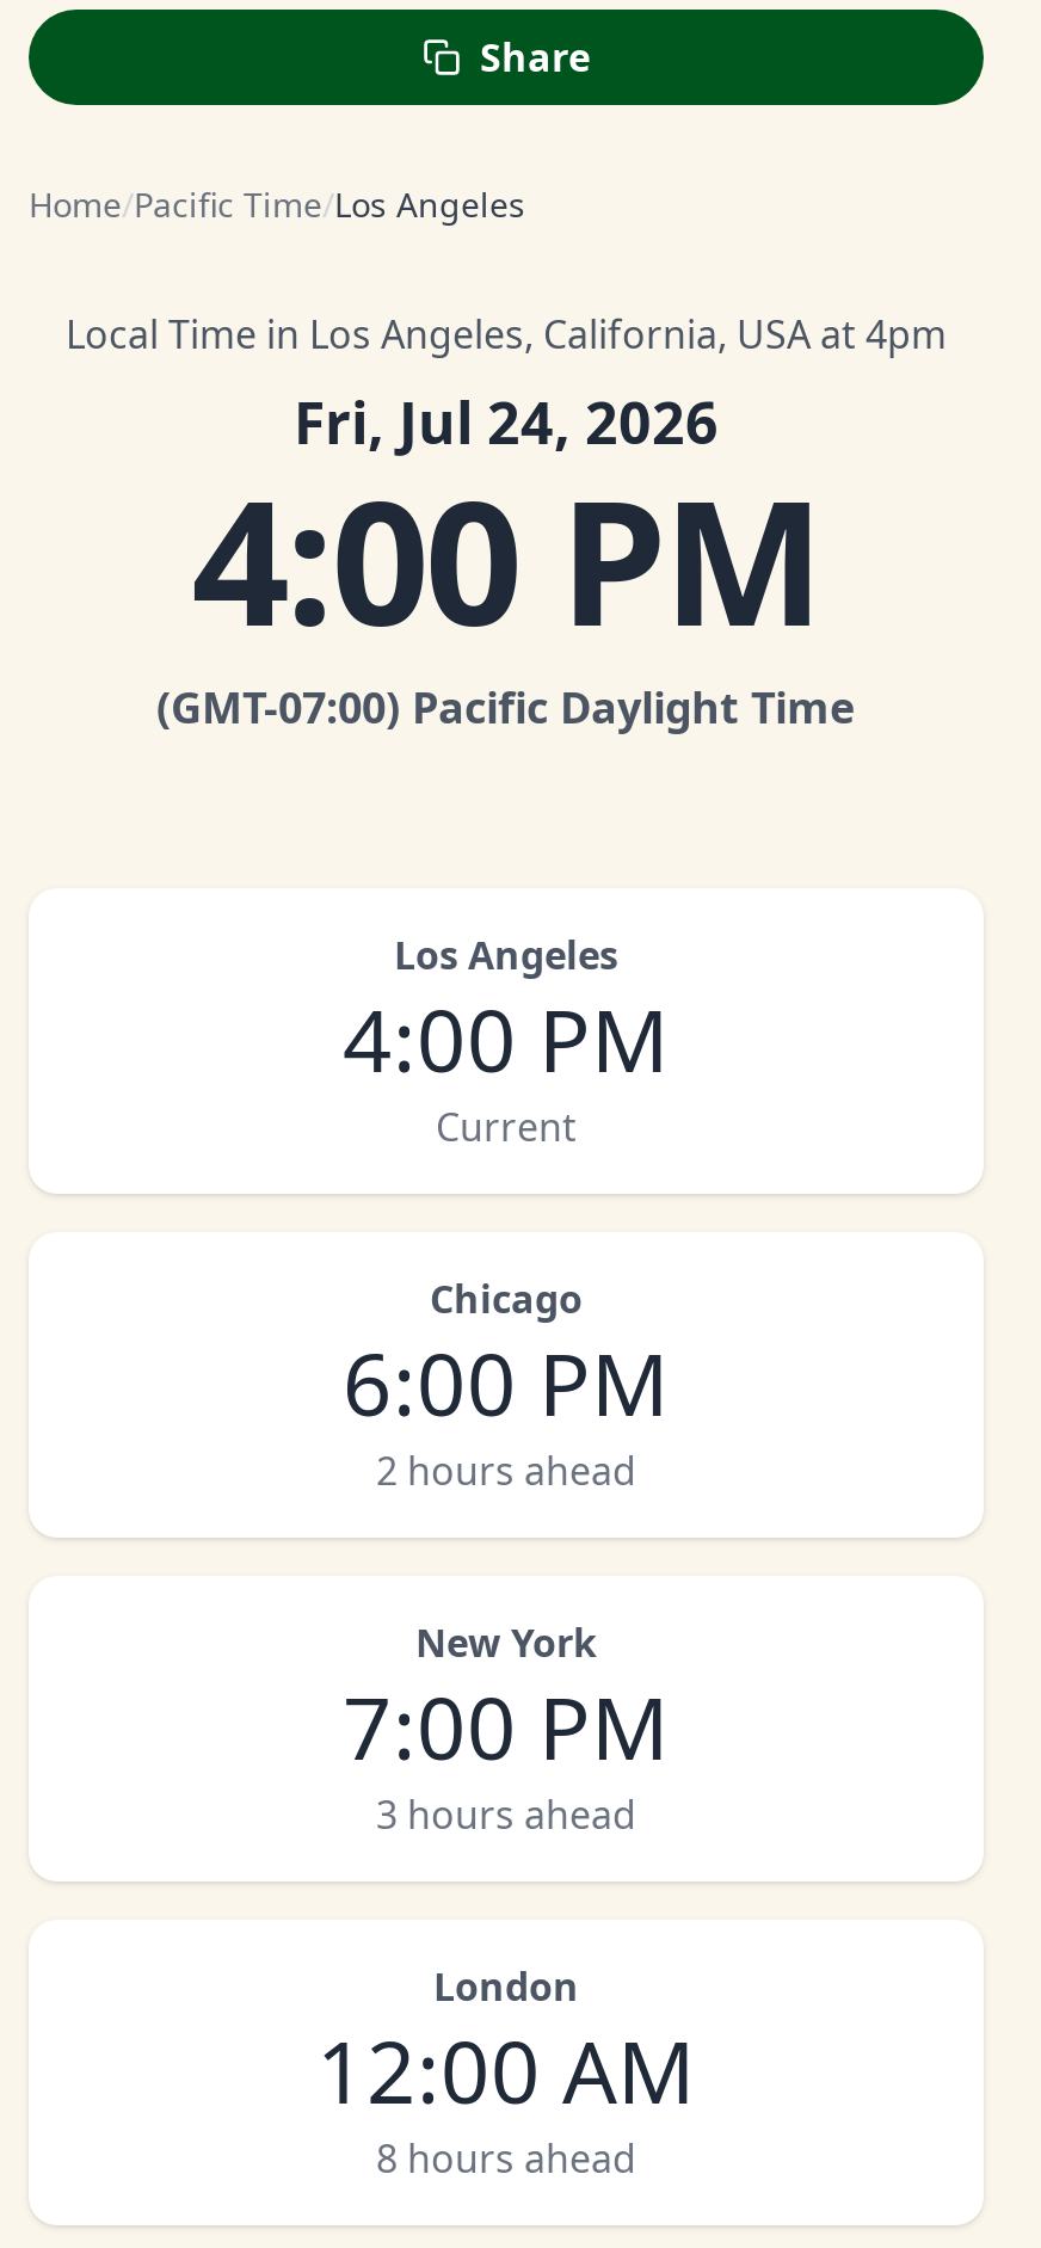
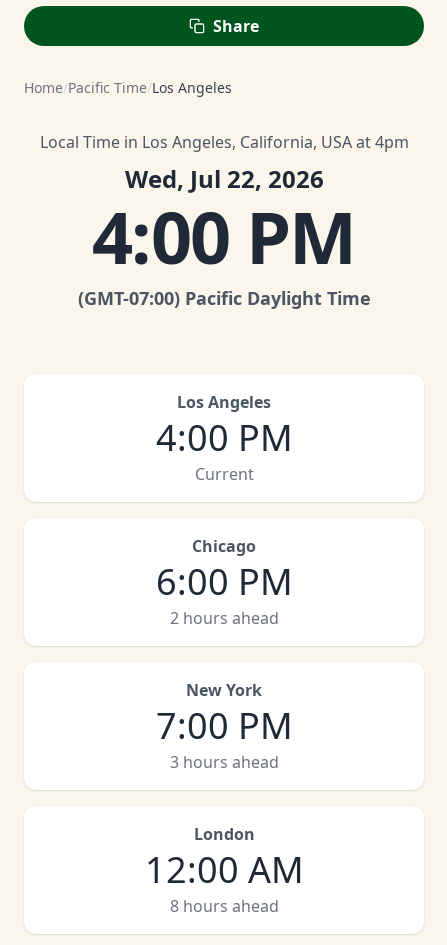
[294,382,719,461] Fri, Jul 24, 2026 -> [124,162,323,195] Wed, Jul 22, 2026

